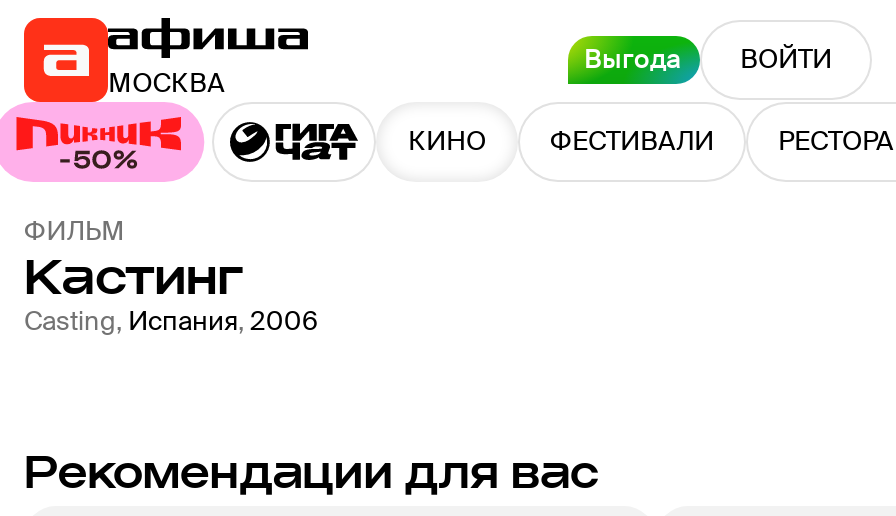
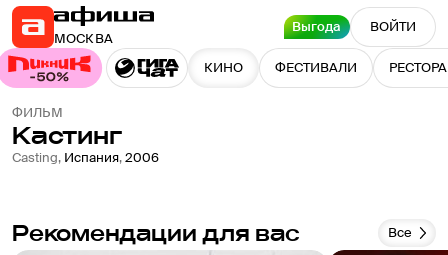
none -> [388,224,412,241] Все

